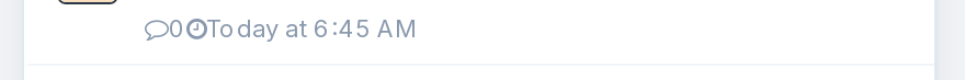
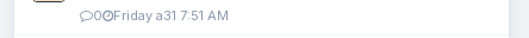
[169,13,417,44] 0 Today at 6:45 AM -> [93,7,229,24] 0 Friday a31 7:51 AM

